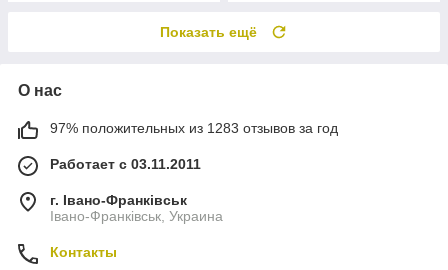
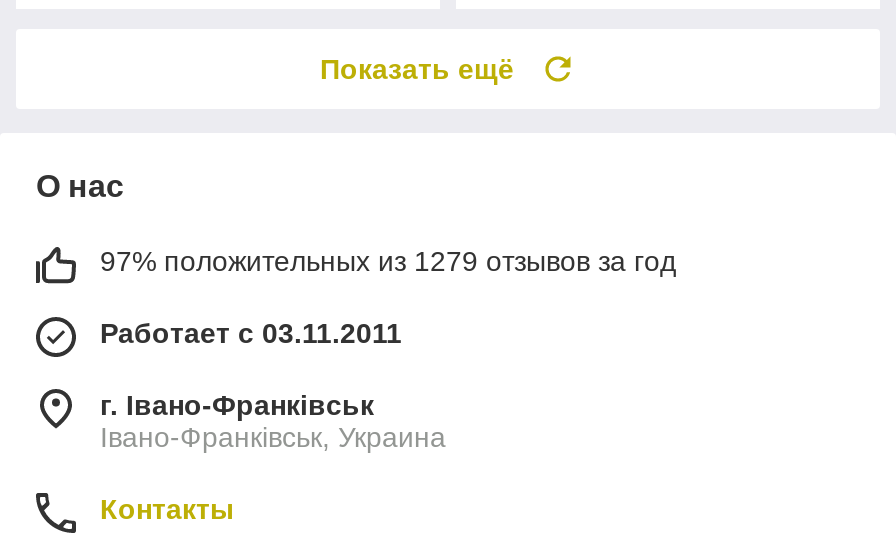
[50,120,338,136] 97% положительных из 1283 отзывов за год -> [100,246,676,278] 97% положительных из 1279 отзывов за год

